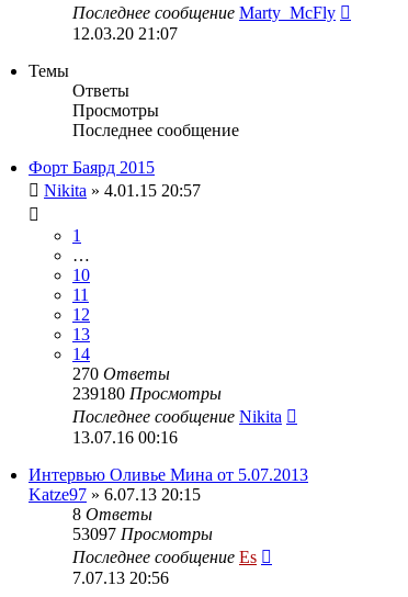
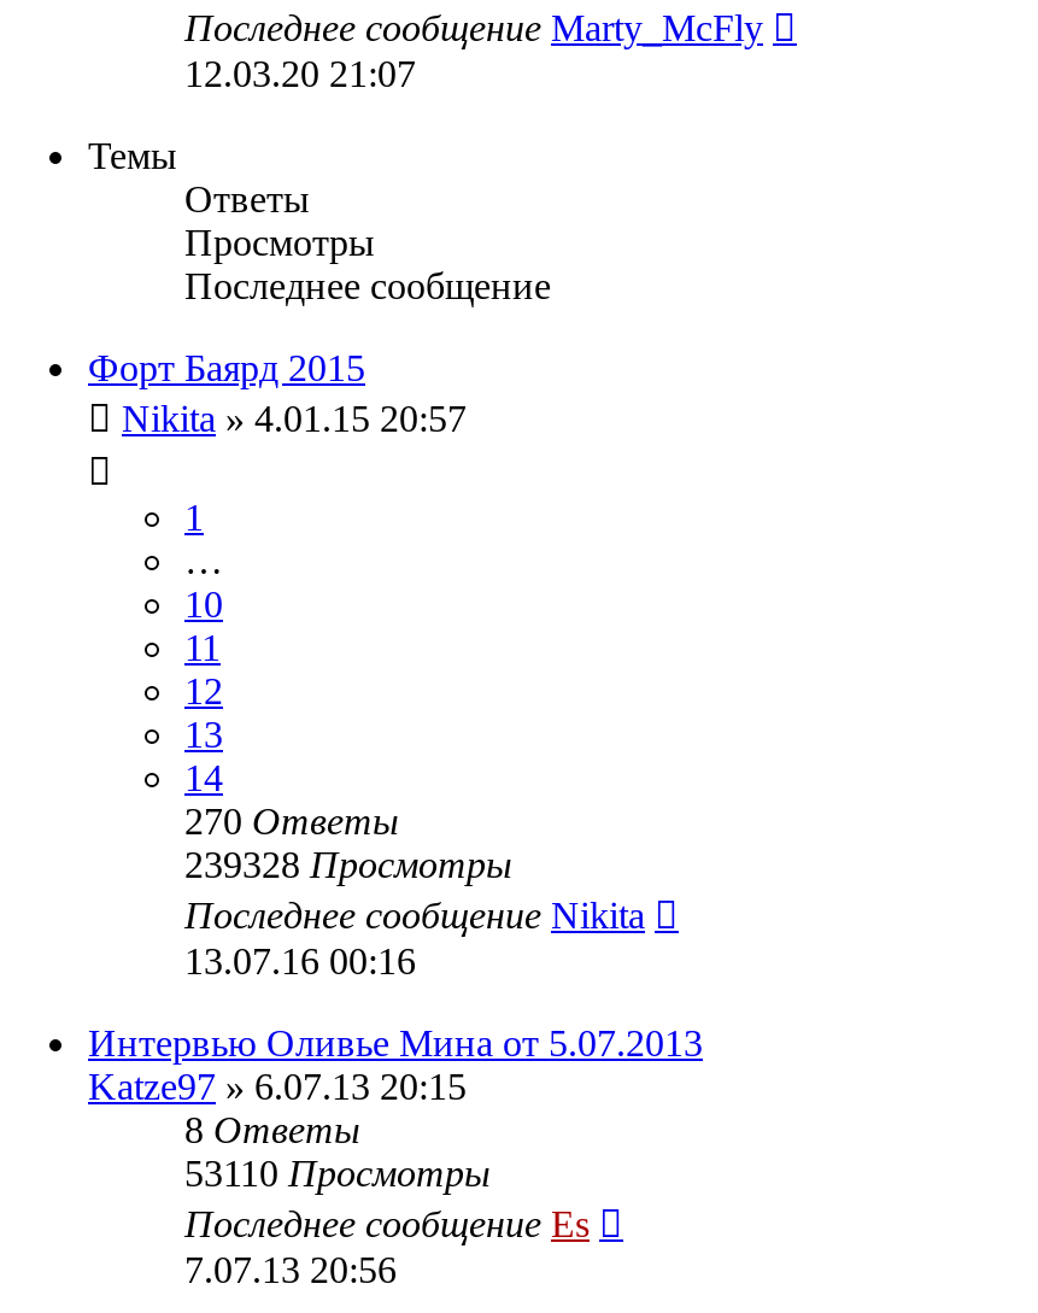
[72,384,222,403] 239180 Просмотры -> [184,844,512,885] 239328 Просмотры
[72,524,213,543] 53097 Просмотры -> [184,1152,491,1193] 53110 Просмотры

